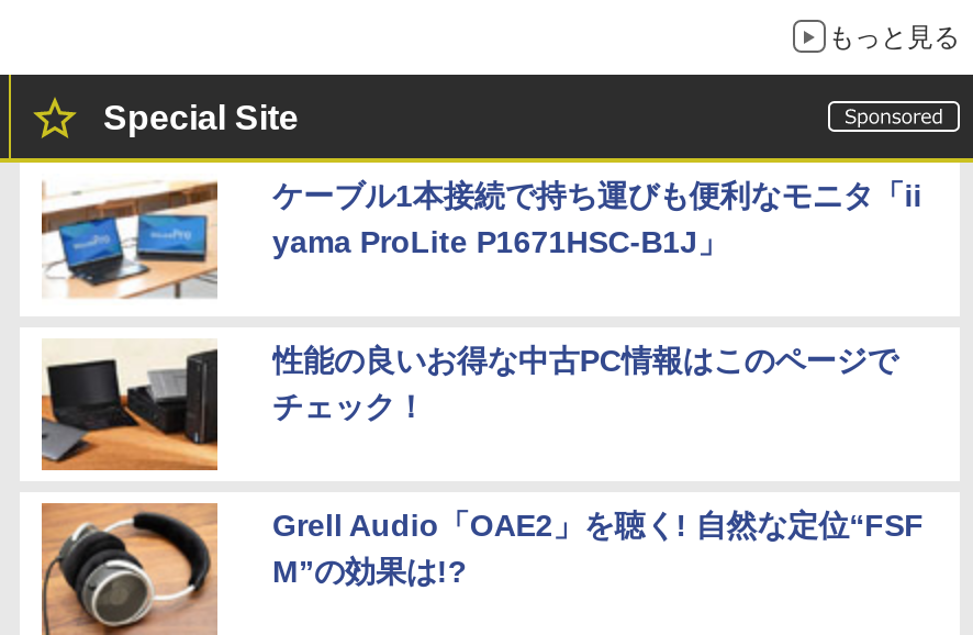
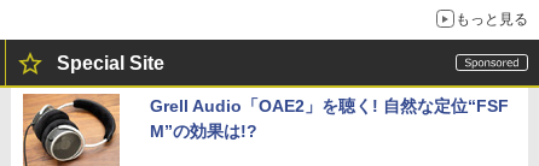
[40,179,922,425] [image] | ケーブル1本接続で持ち運びも便利なモニタ「ii | yama ProLite P1671HSC-B1J」 | 性能の良いお得な中古PC情報はこのページで | チェック！ -> none
[40,341,220,492] [image] -> none

